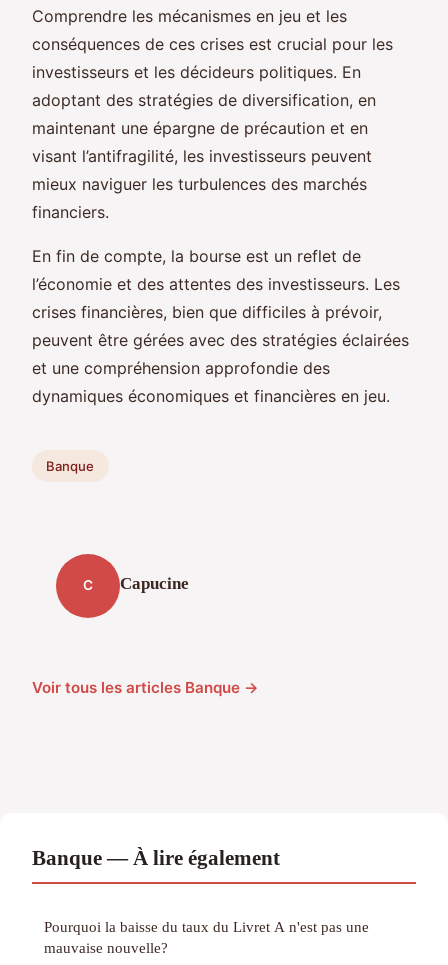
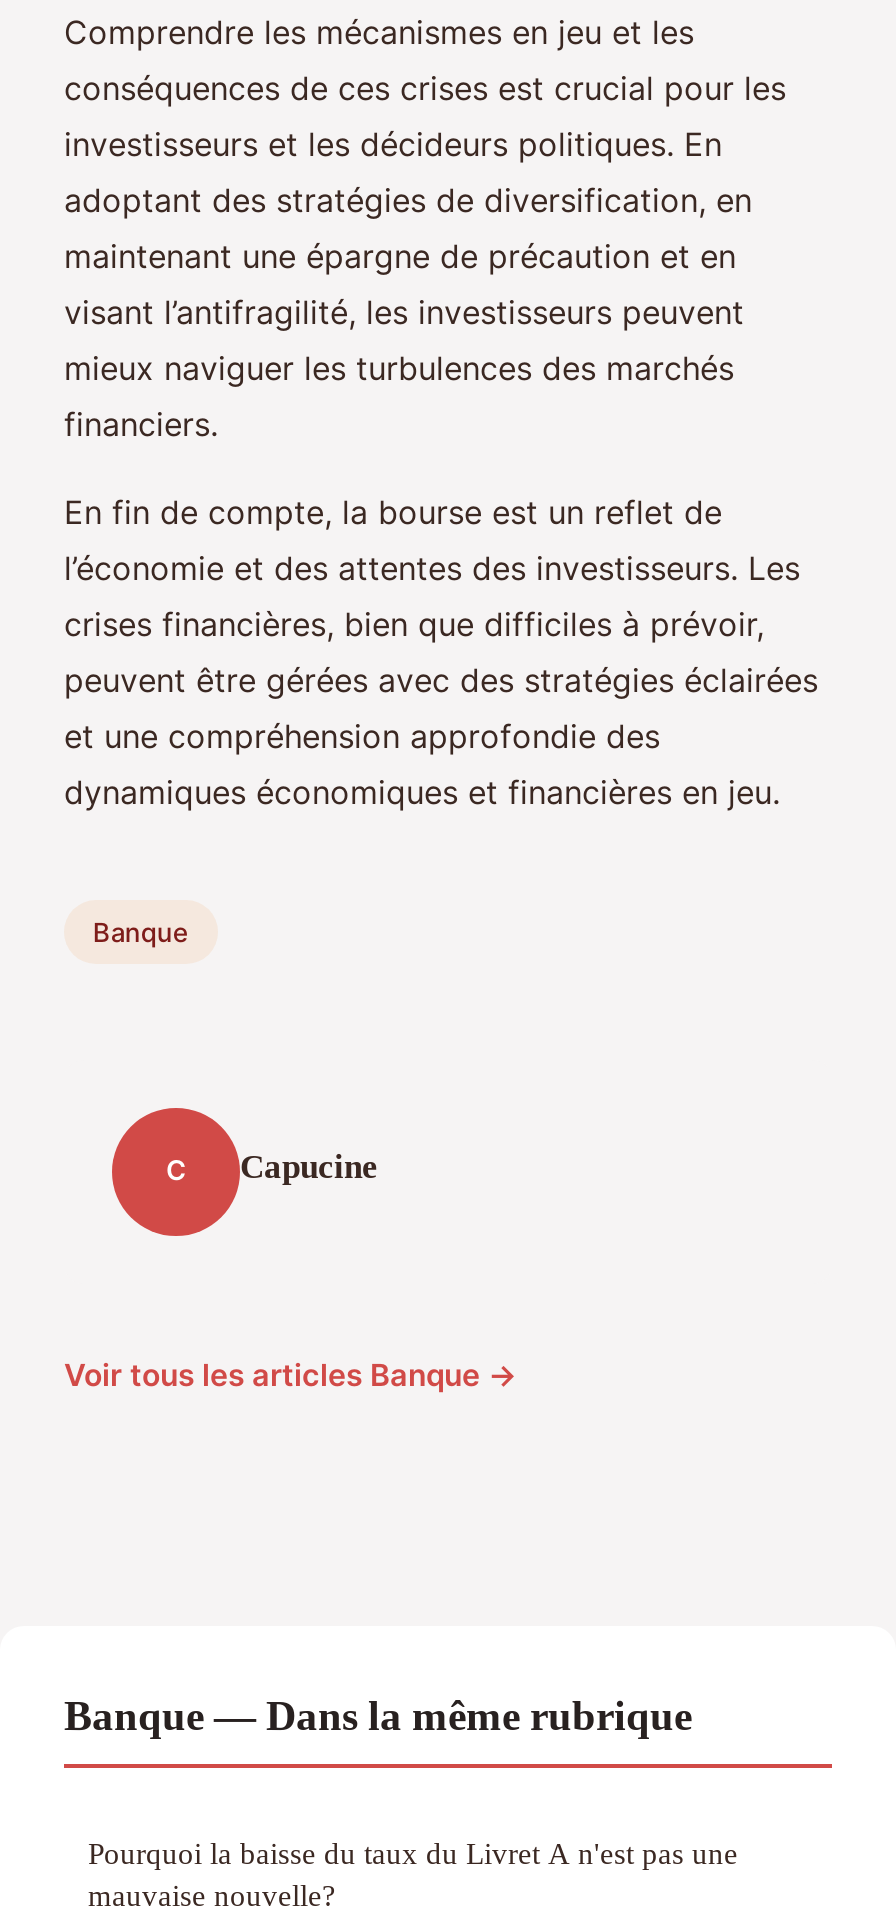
[32,846,280,869] Banque — À lire également -> [64,1692,692,1738] Banque — Dans la même rubrique

